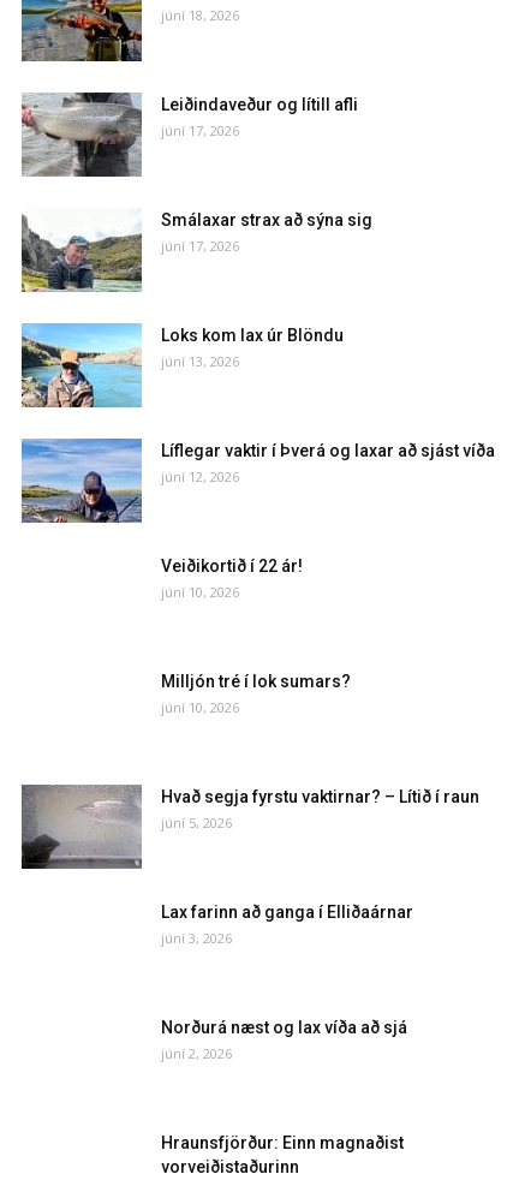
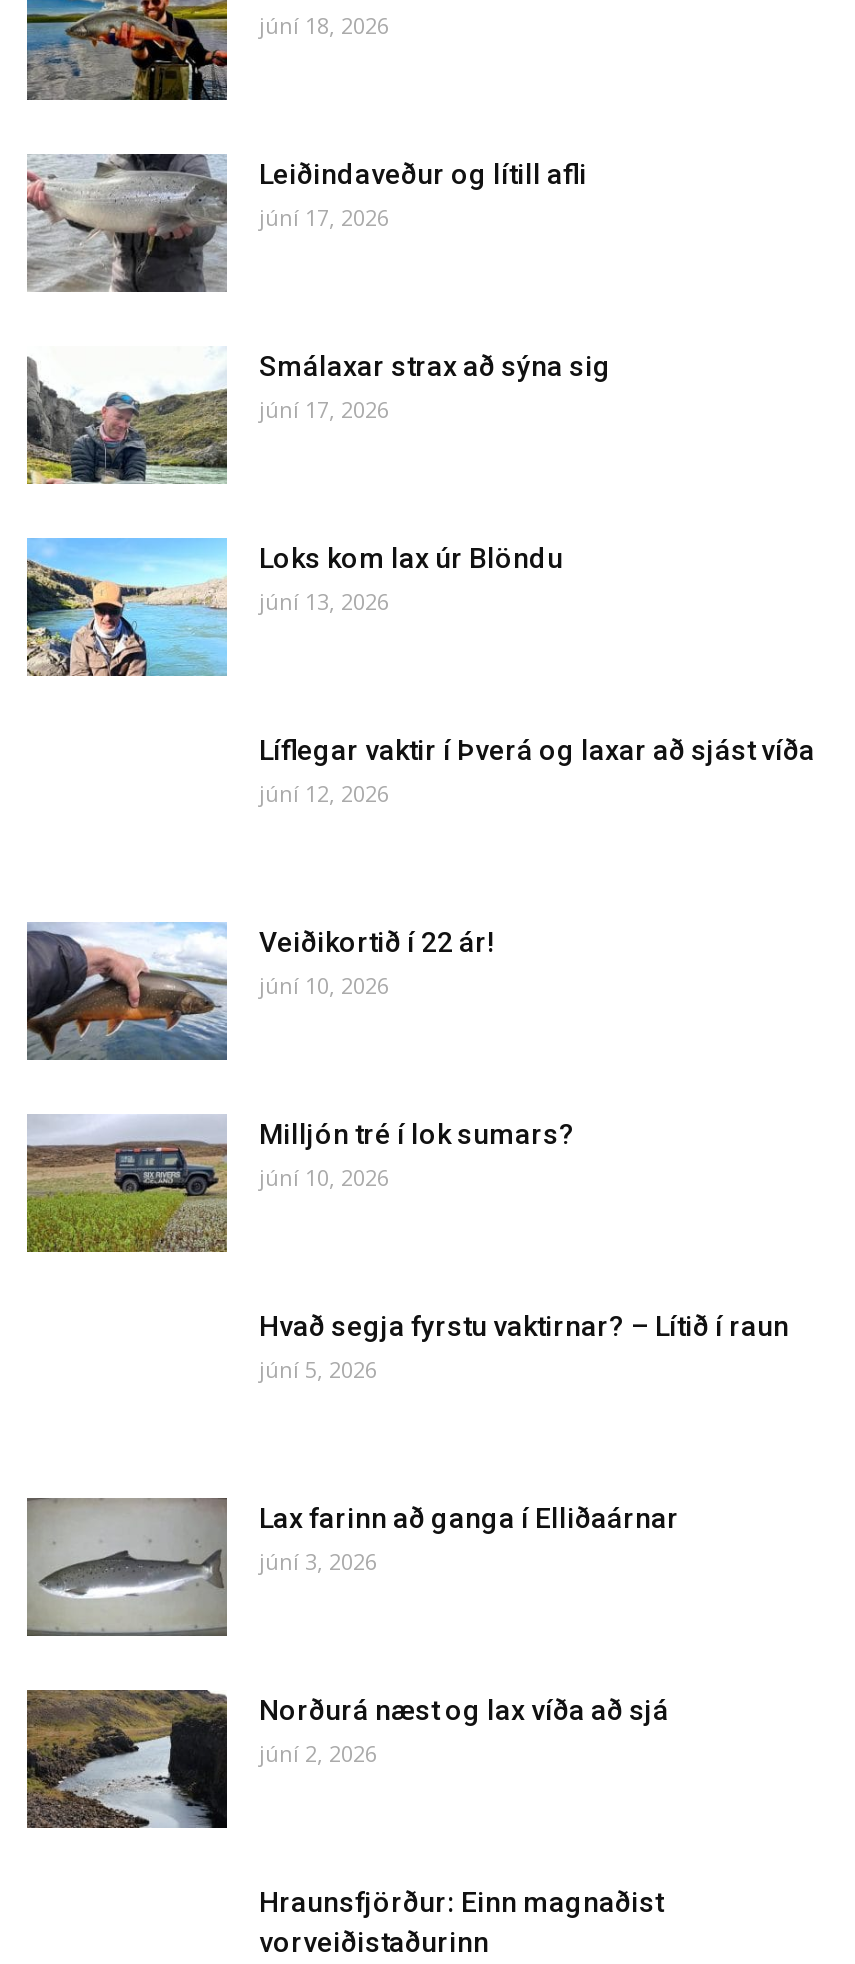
[20,437,143,524] [image] -> none
none -> [25,920,229,1062] [image]
none -> [25,1114,229,1254] [image]
[20,783,143,870] [image] -> none
none -> [25,1496,229,1638] [image]
none -> [25,1688,229,1830] [image]

